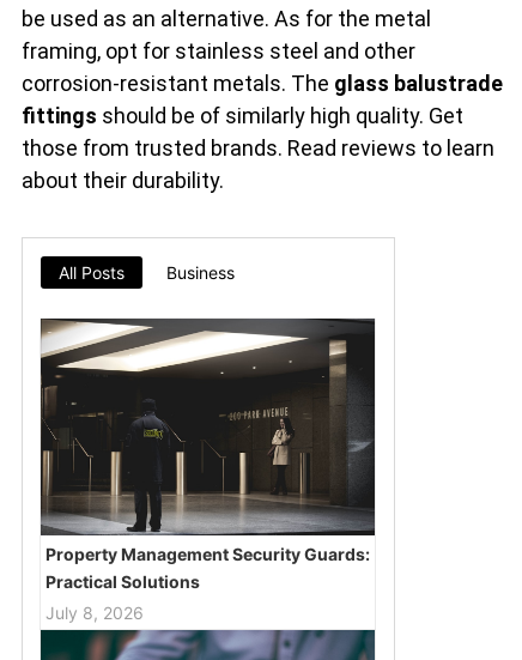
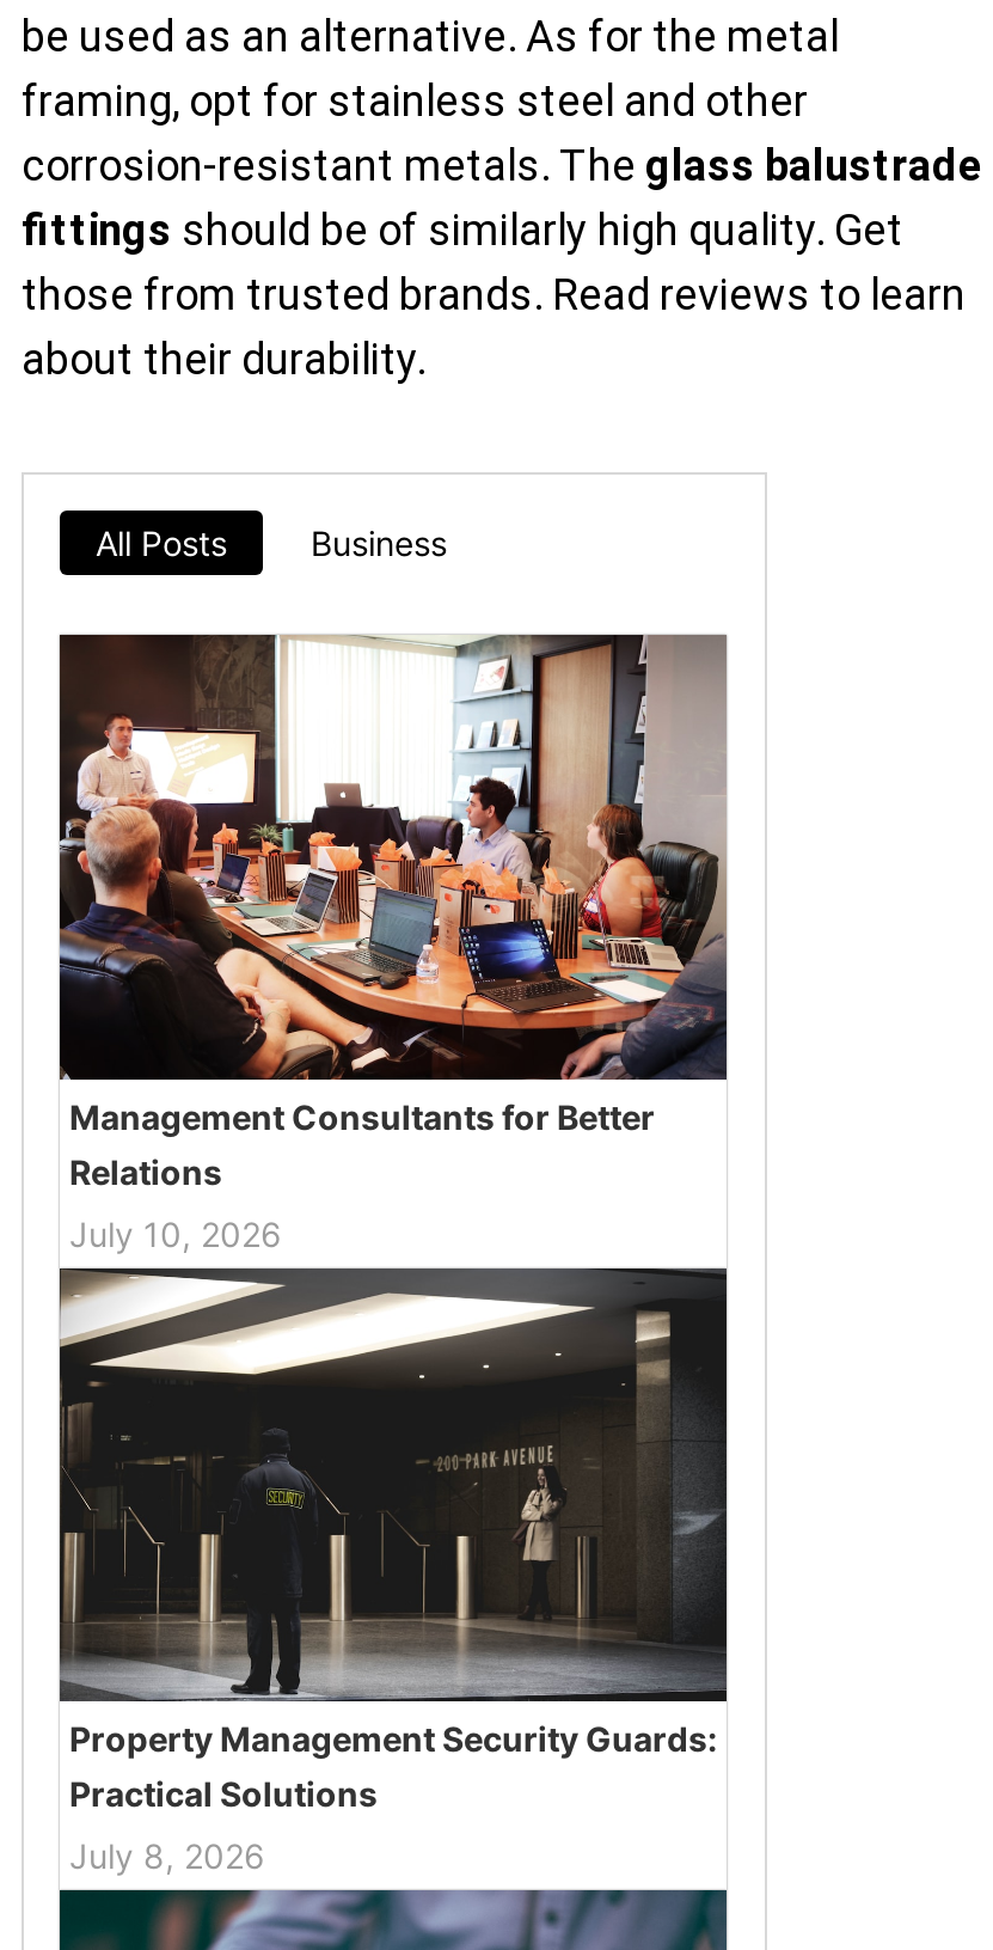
none -> [57,632,729,1255] [image] | Management Consultants for Better | Relations | July 10, 2026

